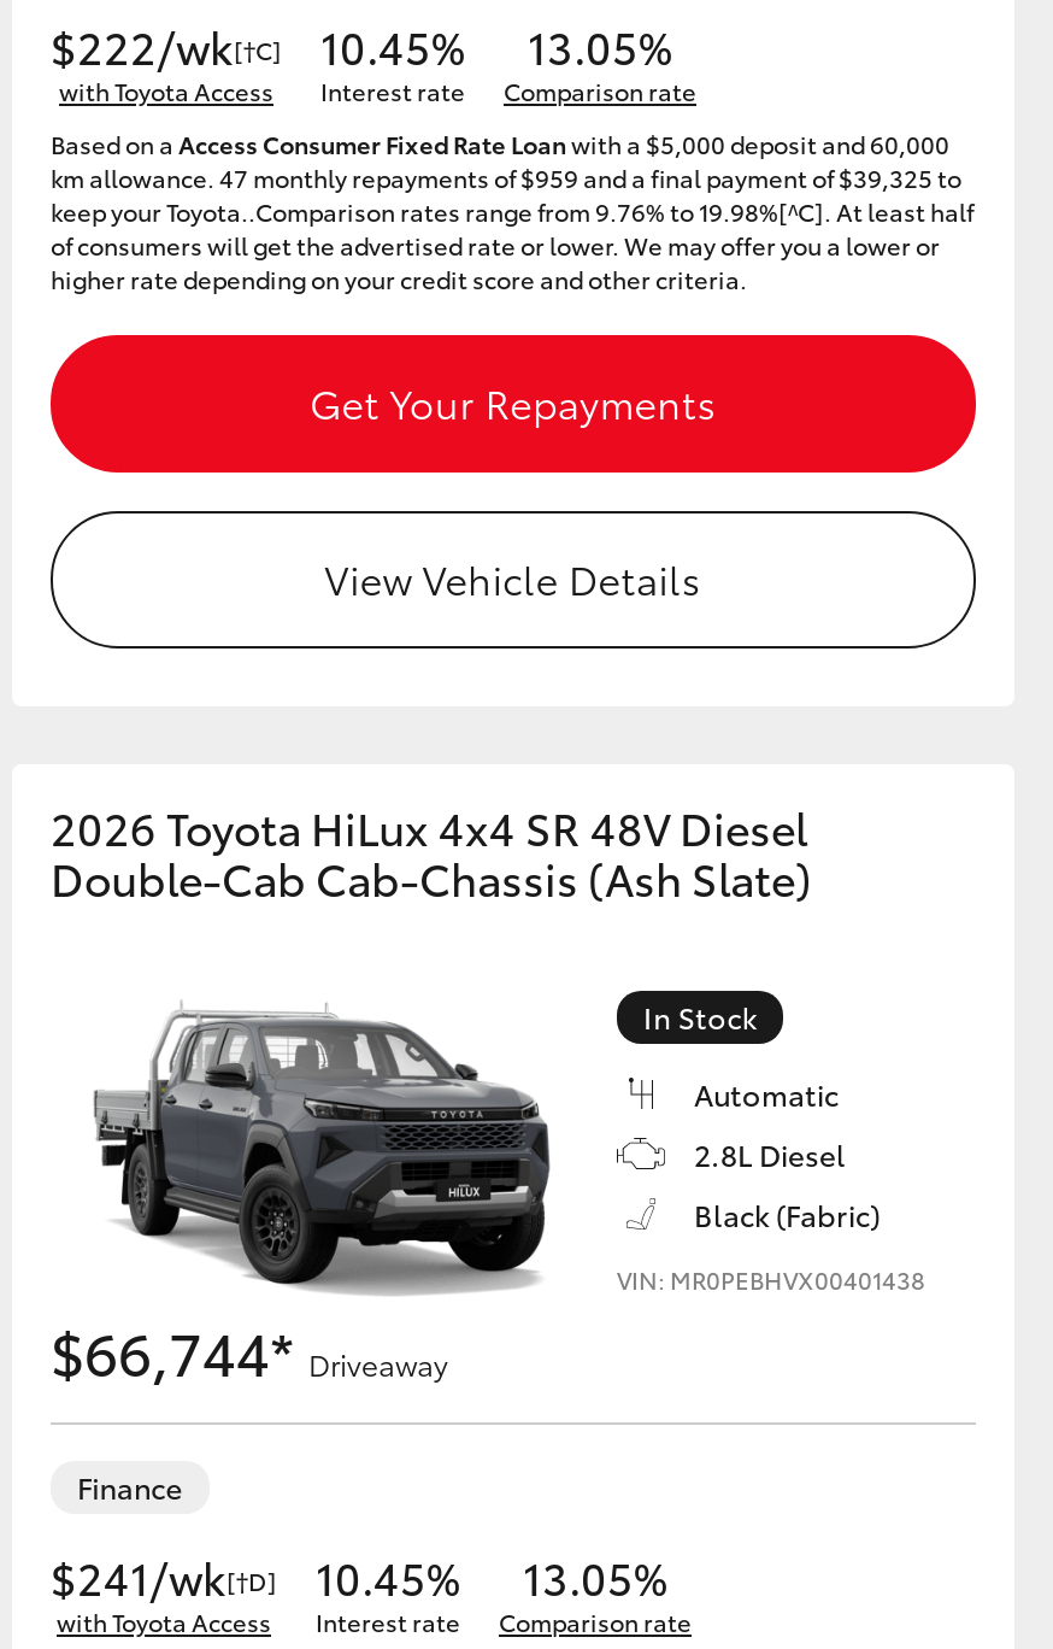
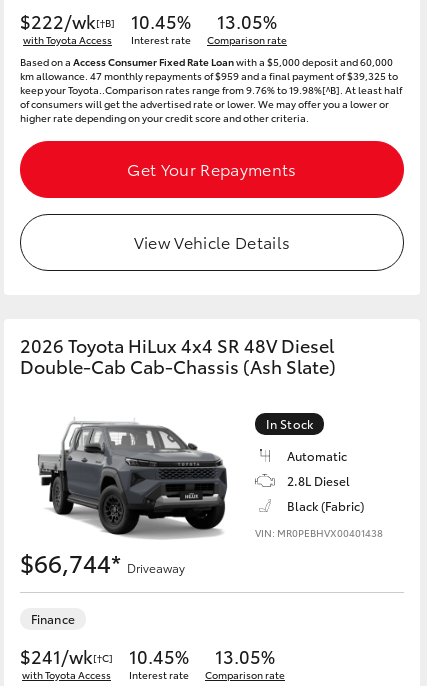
[51,14,672,77] $222/wk[†C] 10.45% 13.05% -> [20,8,277,34] $222/wk[†B] 10.45% 13.05%
[51,193,973,229] keep your Toyota..Comparison rates range from 9.76% to 19.98%[^C]. At least half -> [20,82,402,97] keep your Toyota..Comparison rates range from 9.76% to 19.98%[^B]. At least half
[51,1545,667,1608] $241/wk[†D] 10.45% 13.05% -> [20,643,275,669] $241/wk[†C] 10.45% 13.05%

